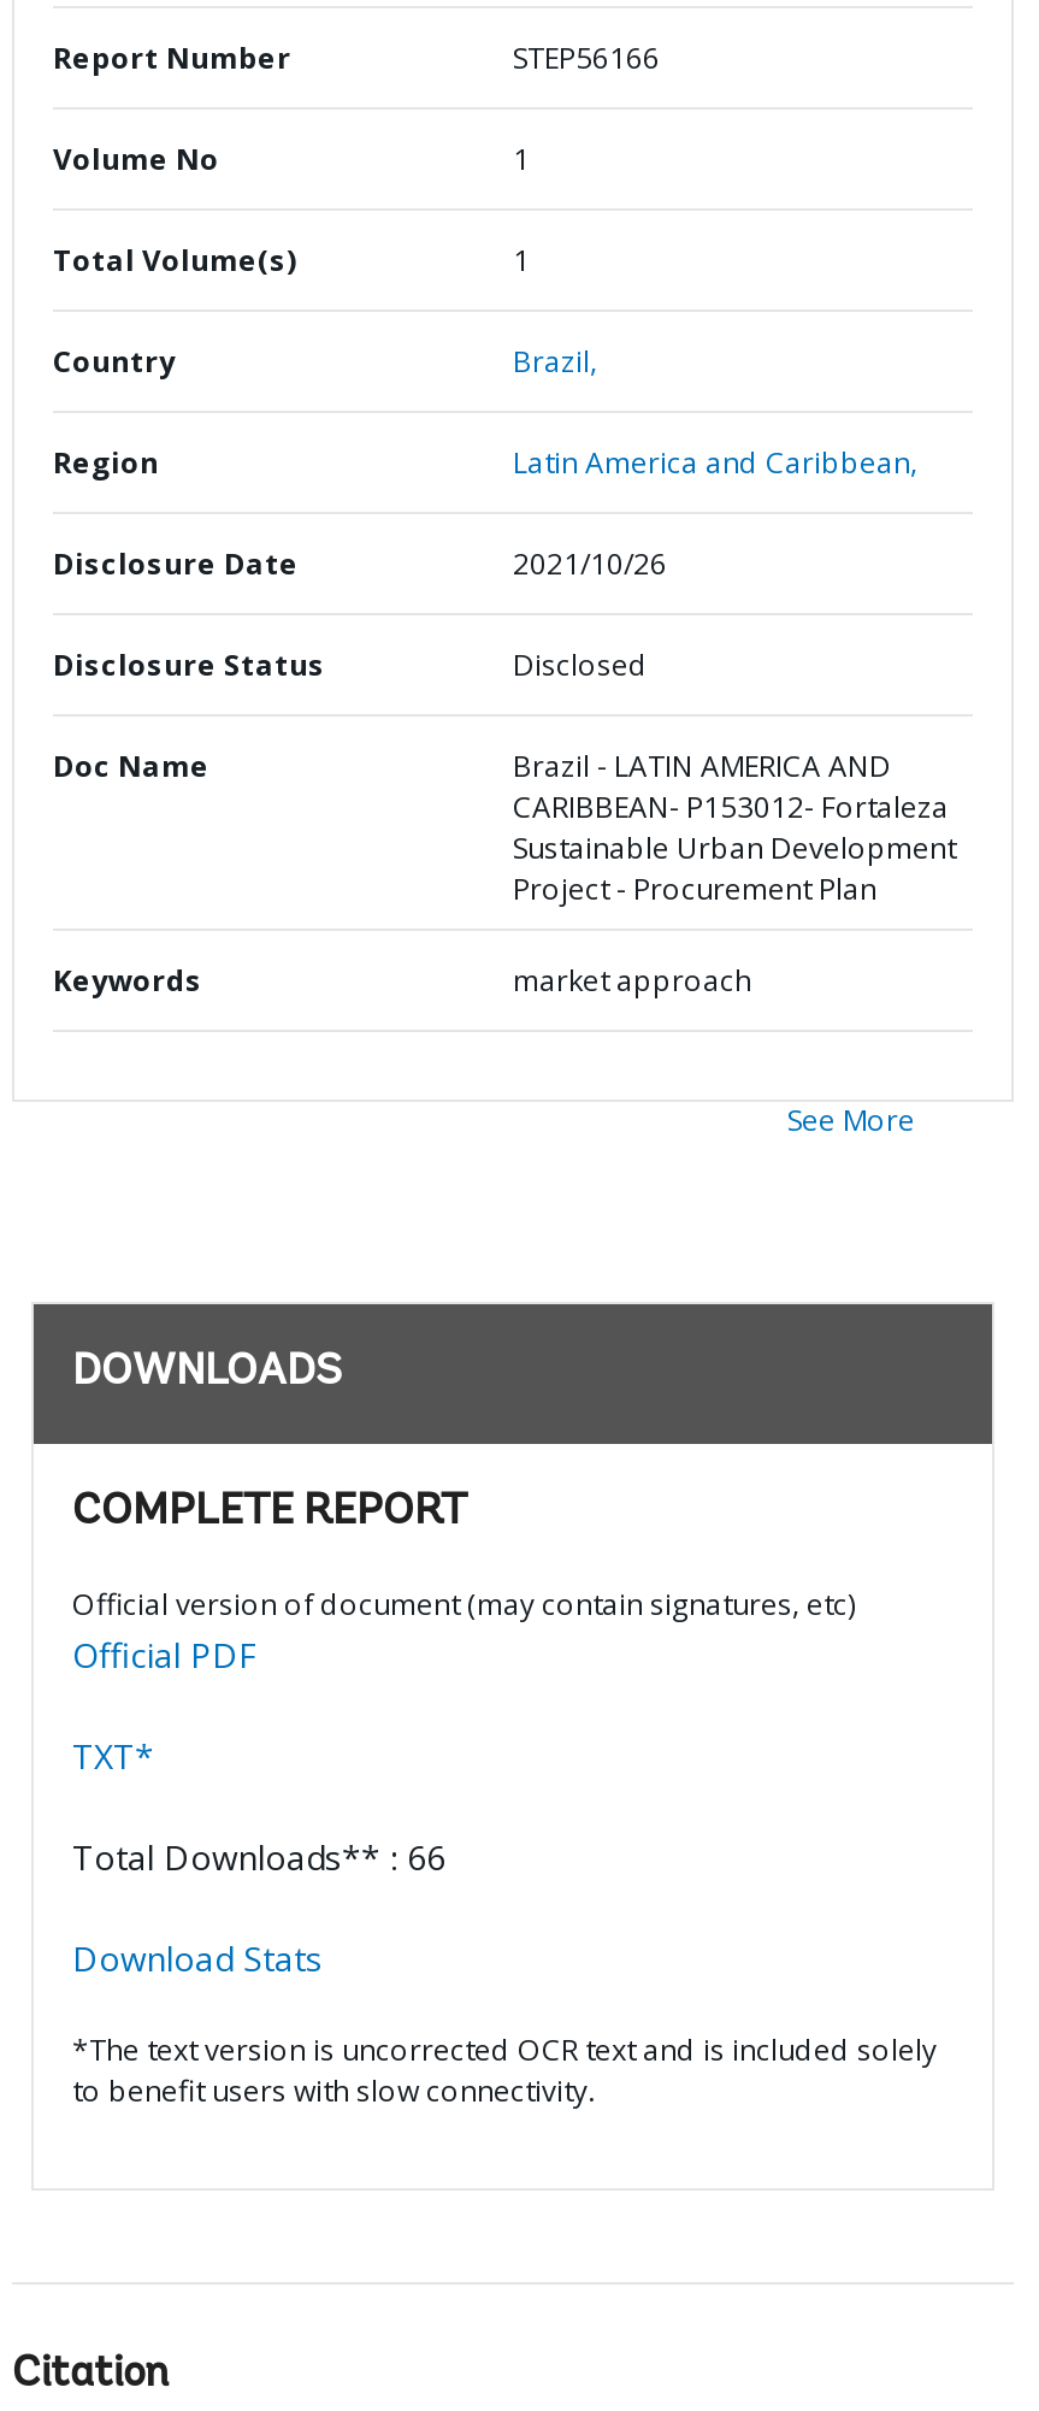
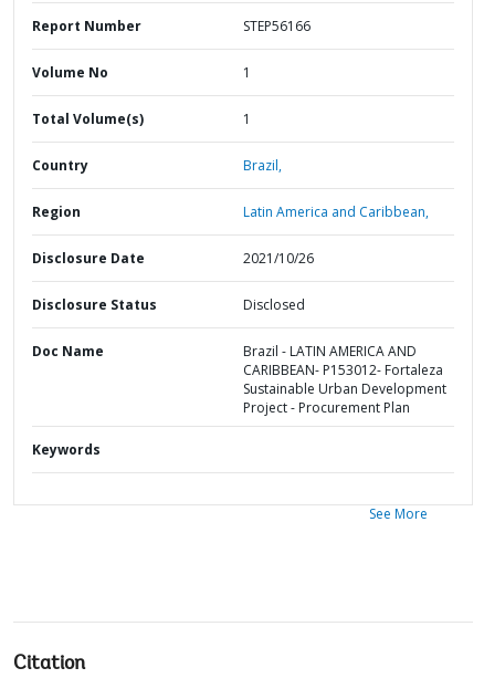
[513,960,751,1001] market approach -> none
[72,1352,937,2111] DOWNLOADS | COMPLETE REPORT | Official version of document (may contain signatures, etc) | Official PDF | TXT* | Total Downloads** : 66 | Download Stats | *The text version is uncorrected OCR text and is included solely | to benefit users with slow connectivity. -> none

